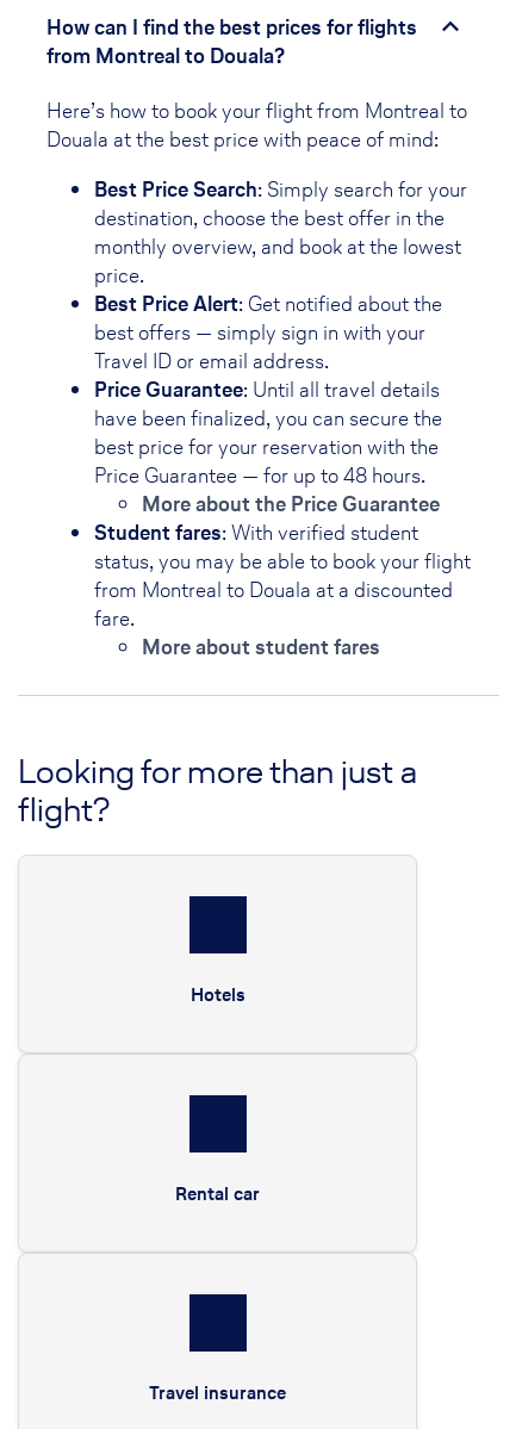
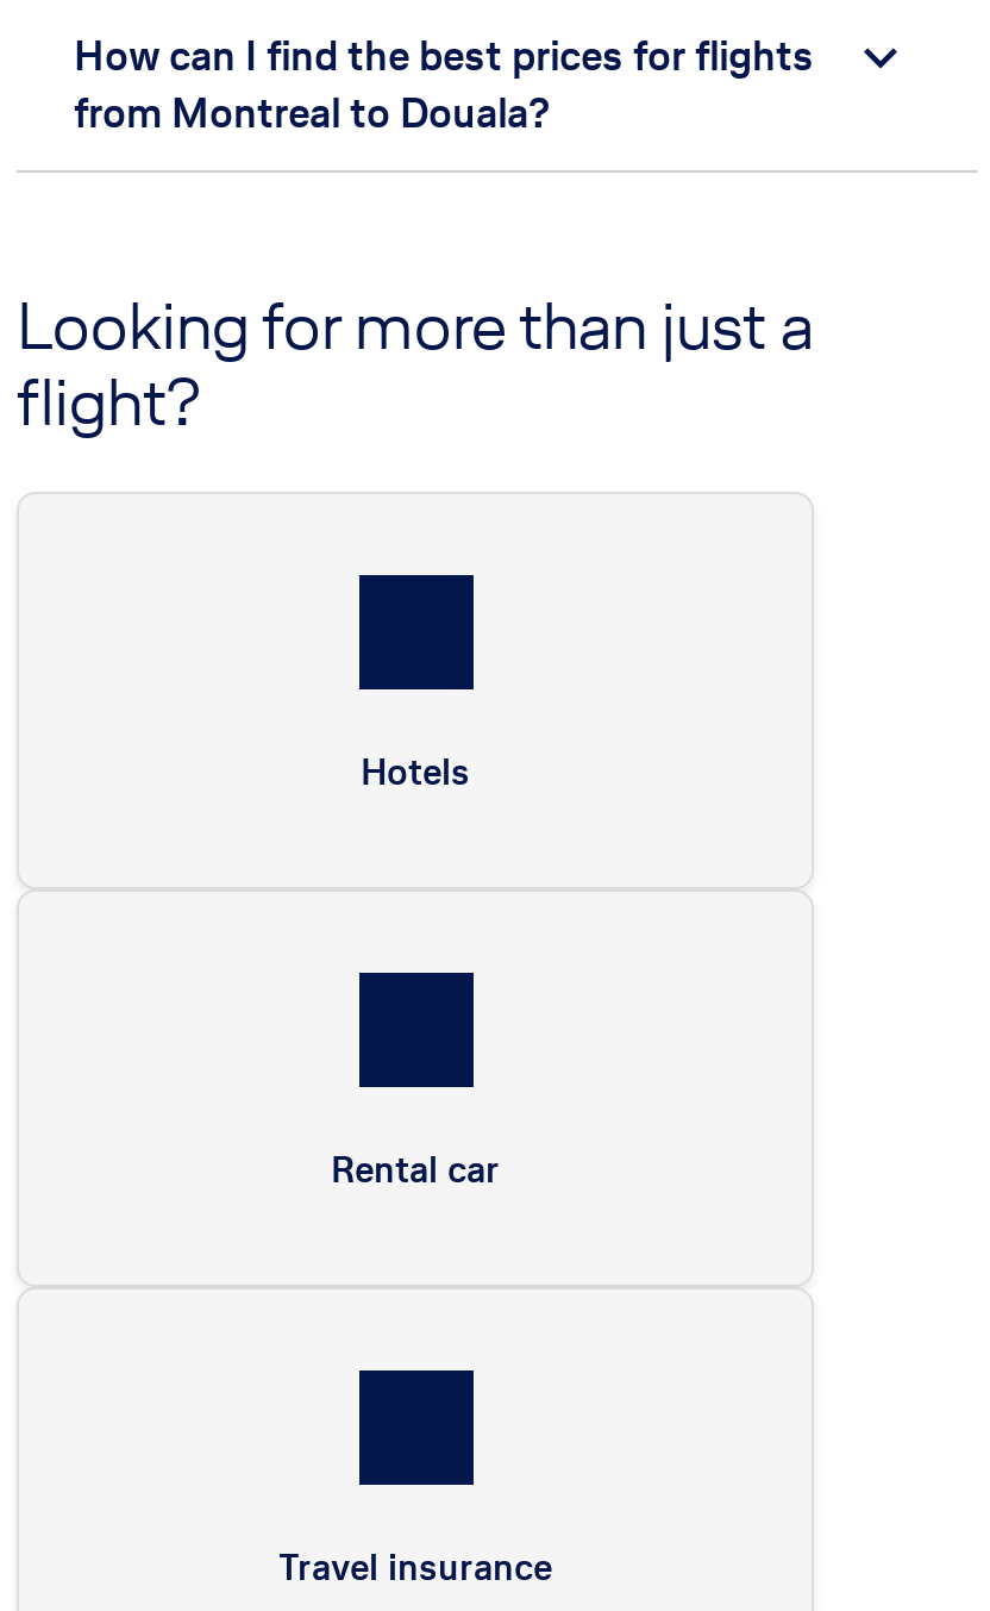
[46,95,471,661] Here’s how to book your flight from Montreal to | Douala at the best price with peace of mind: | Best Price Search: Simply search for your | destination, choose the best offer in the | monthly overview, and book at the lowest | price. | Best Price Alert: Get notified about the | best offers — simply sign in with your | Travel ID or email address. | Price Guarantee: Until all travel details | have been finalized, you can secure the | best price for your reservation with the | Price Guarantee — for up to 48 hours. | More about the Price Guarantee | Student fares: With verified student | status, you may be able to book your flight | from Montreal to Douala at a discounted | fare. | More about student fares -> none

